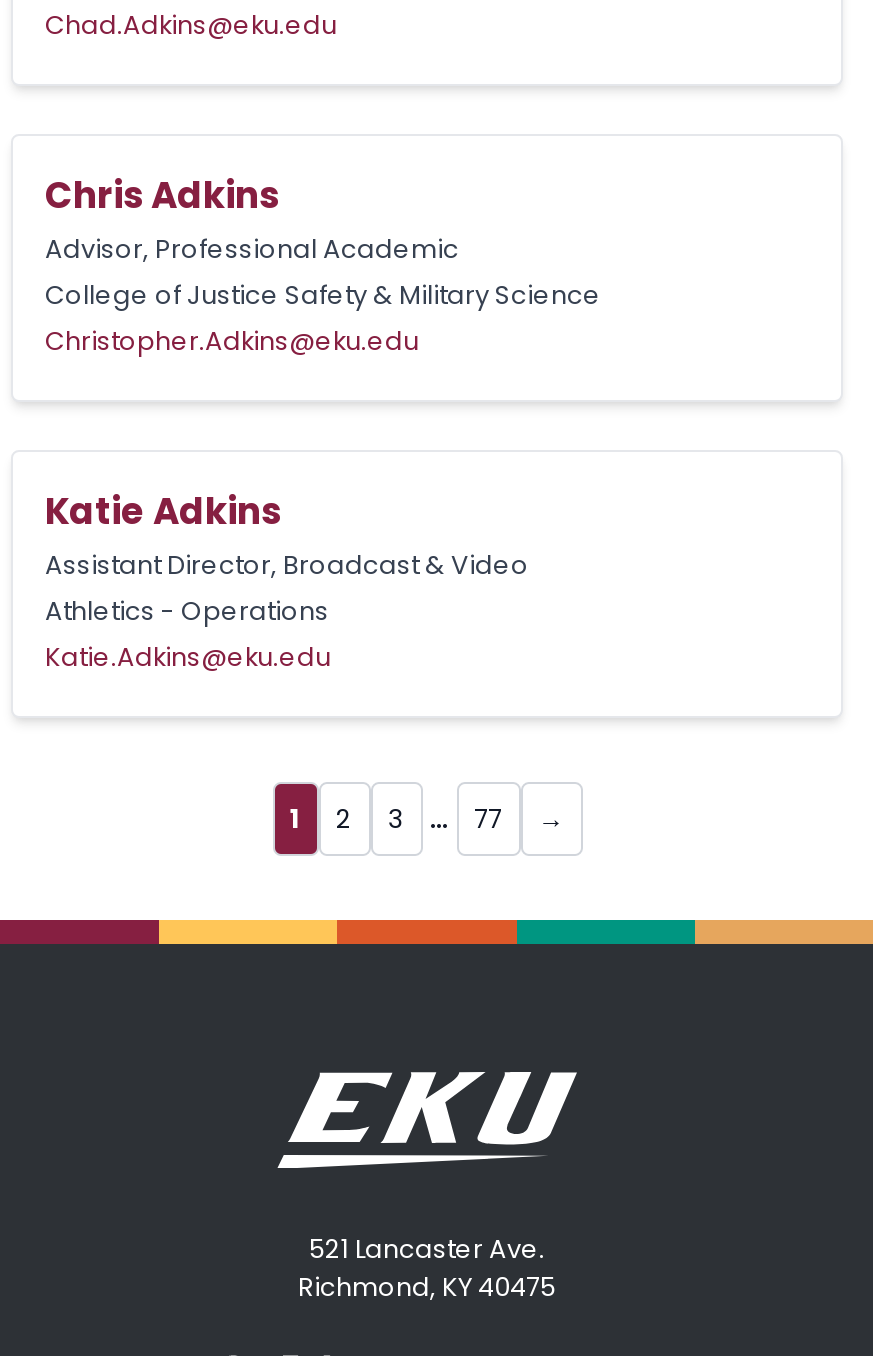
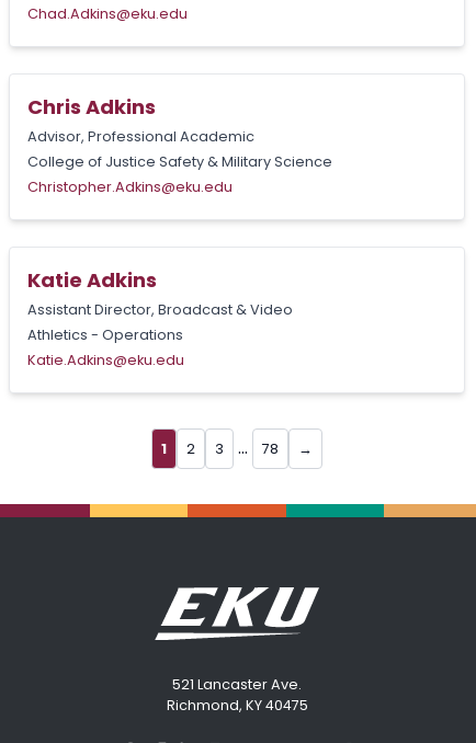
[474,802,502,836] 77 -> [262,439,279,458] 78

